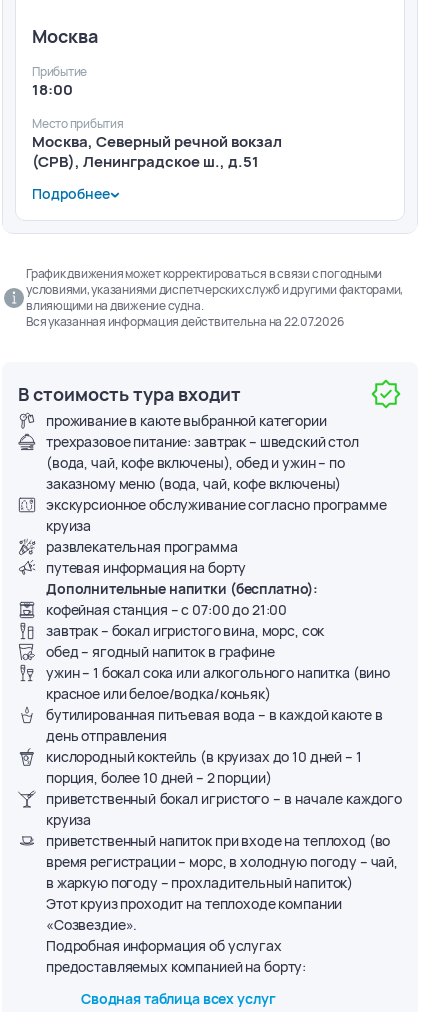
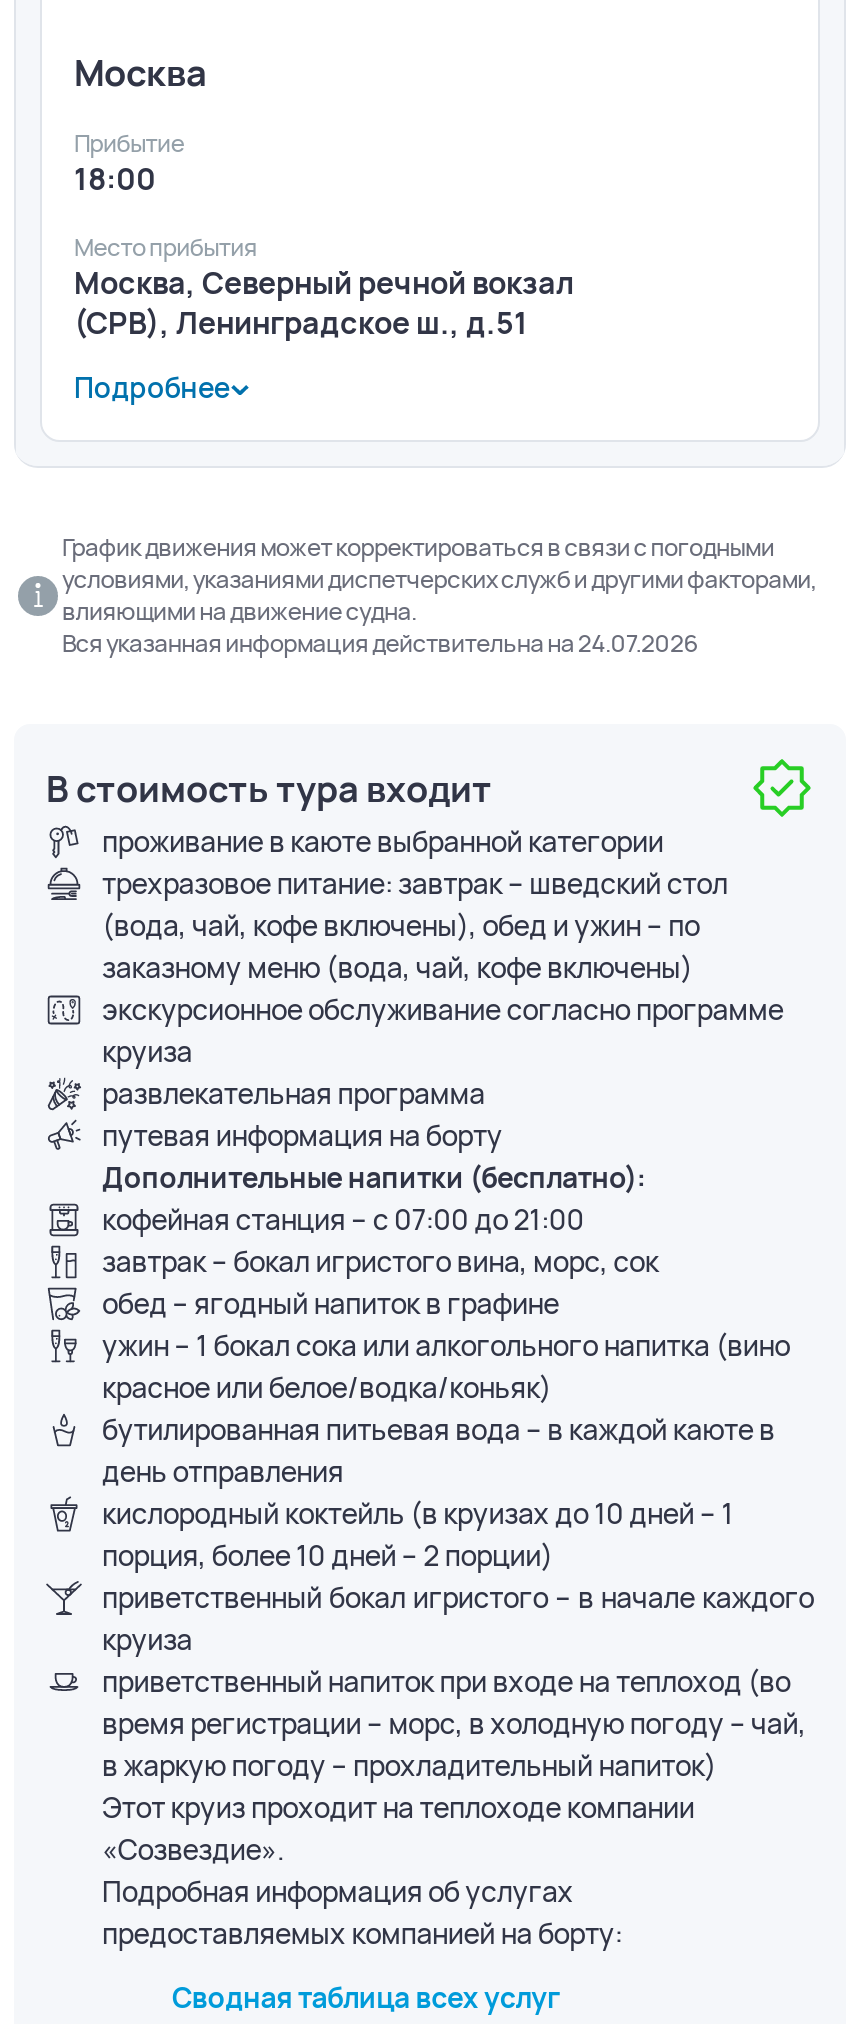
[26,313,343,330] Вся указанная информация действительна на 22.07.2026 -> [62,626,697,660] Вся указанная информация действительна на 24.07.2026

